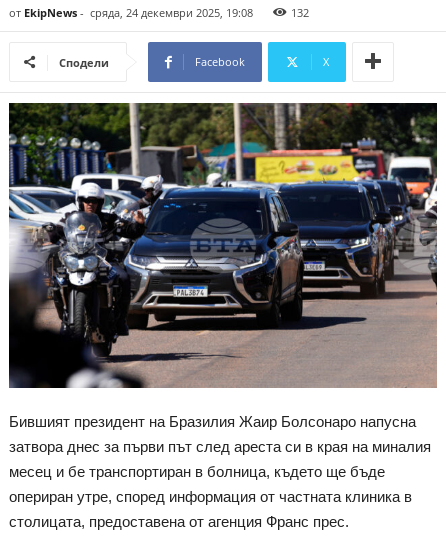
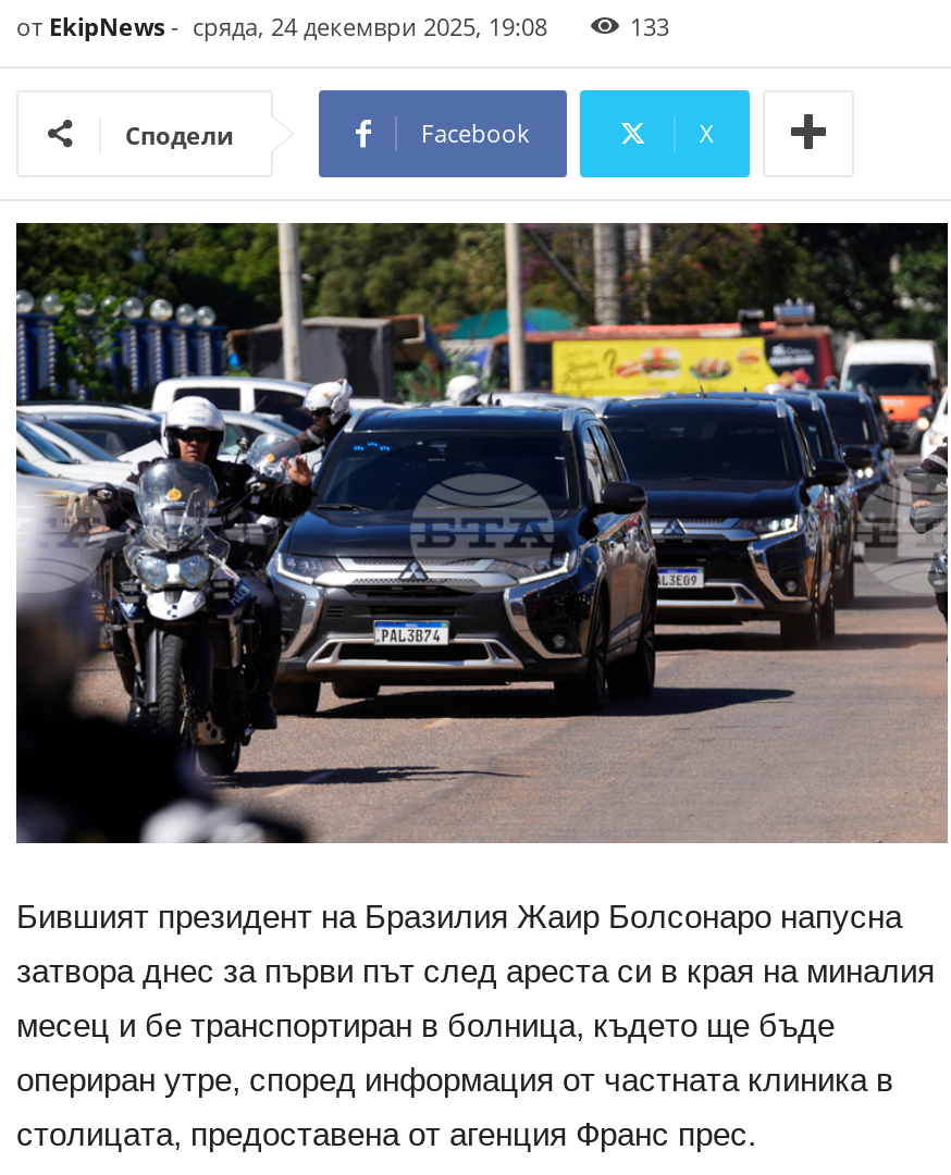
[291,5,309,20] 132 -> [630,10,669,42] 133

